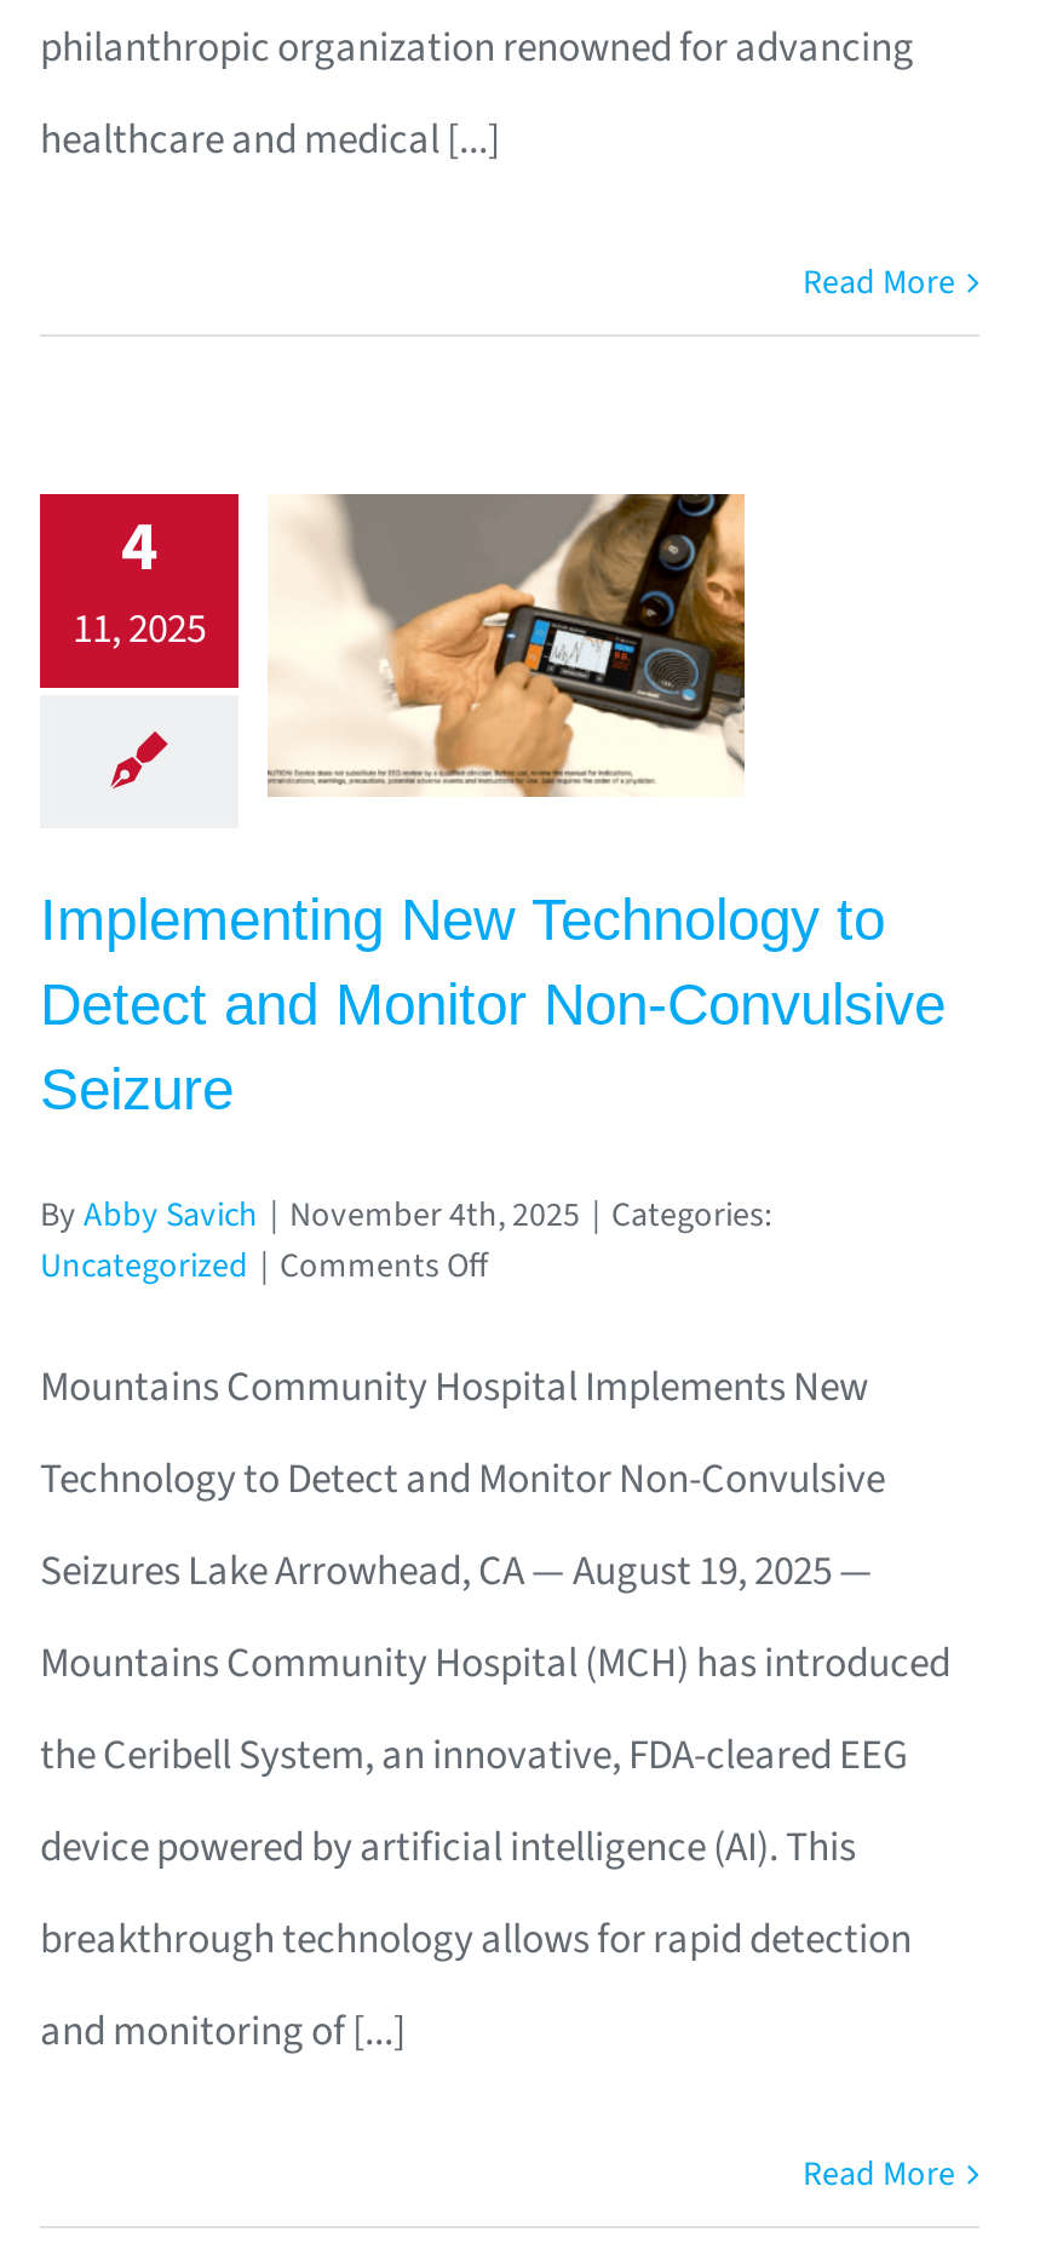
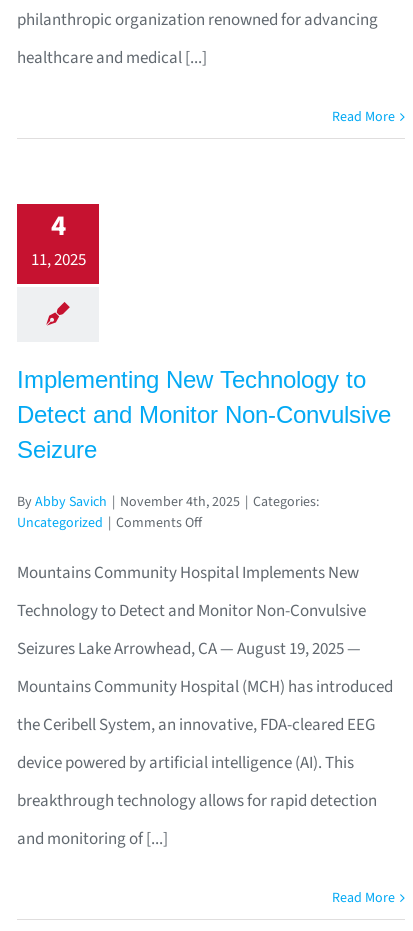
[265,492,747,799] [image] -> none

